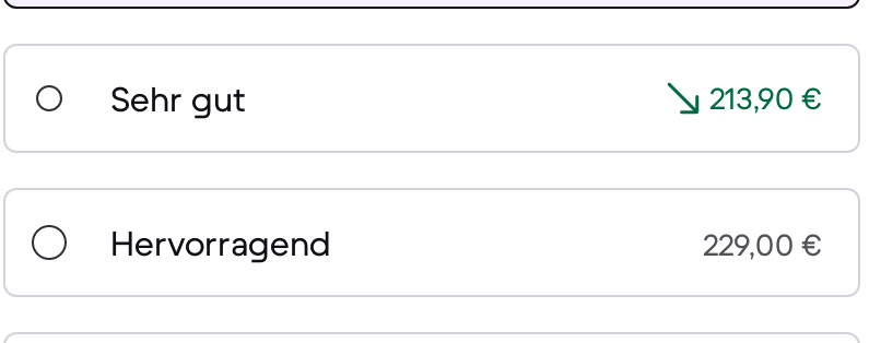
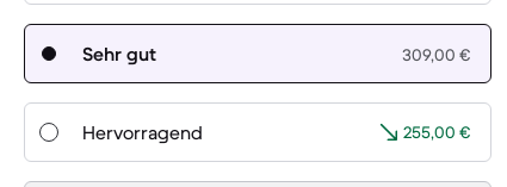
[709,80,823,119] 213,90 € -> [402,45,471,66] 309,00 €
[703,226,823,265] 229,00 € -> [403,122,471,143] 255,00 €

